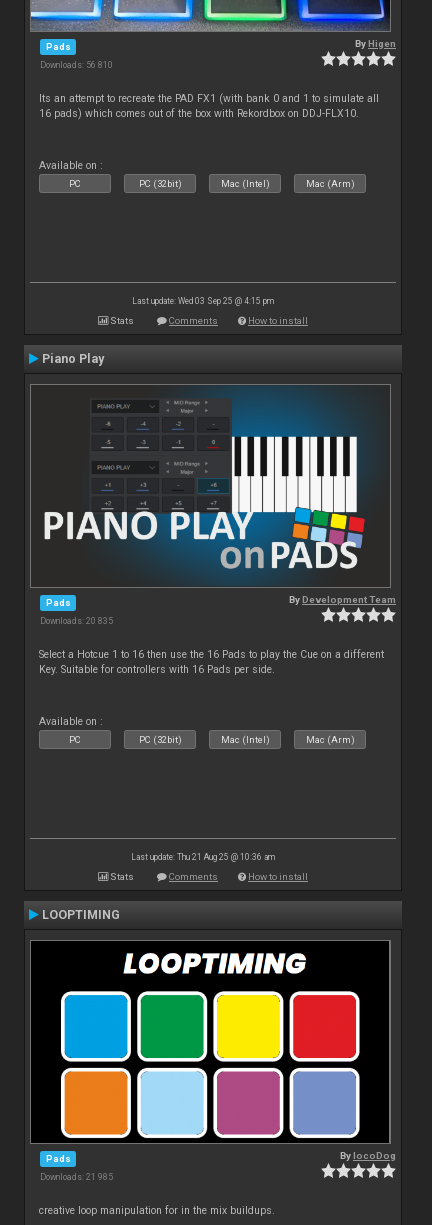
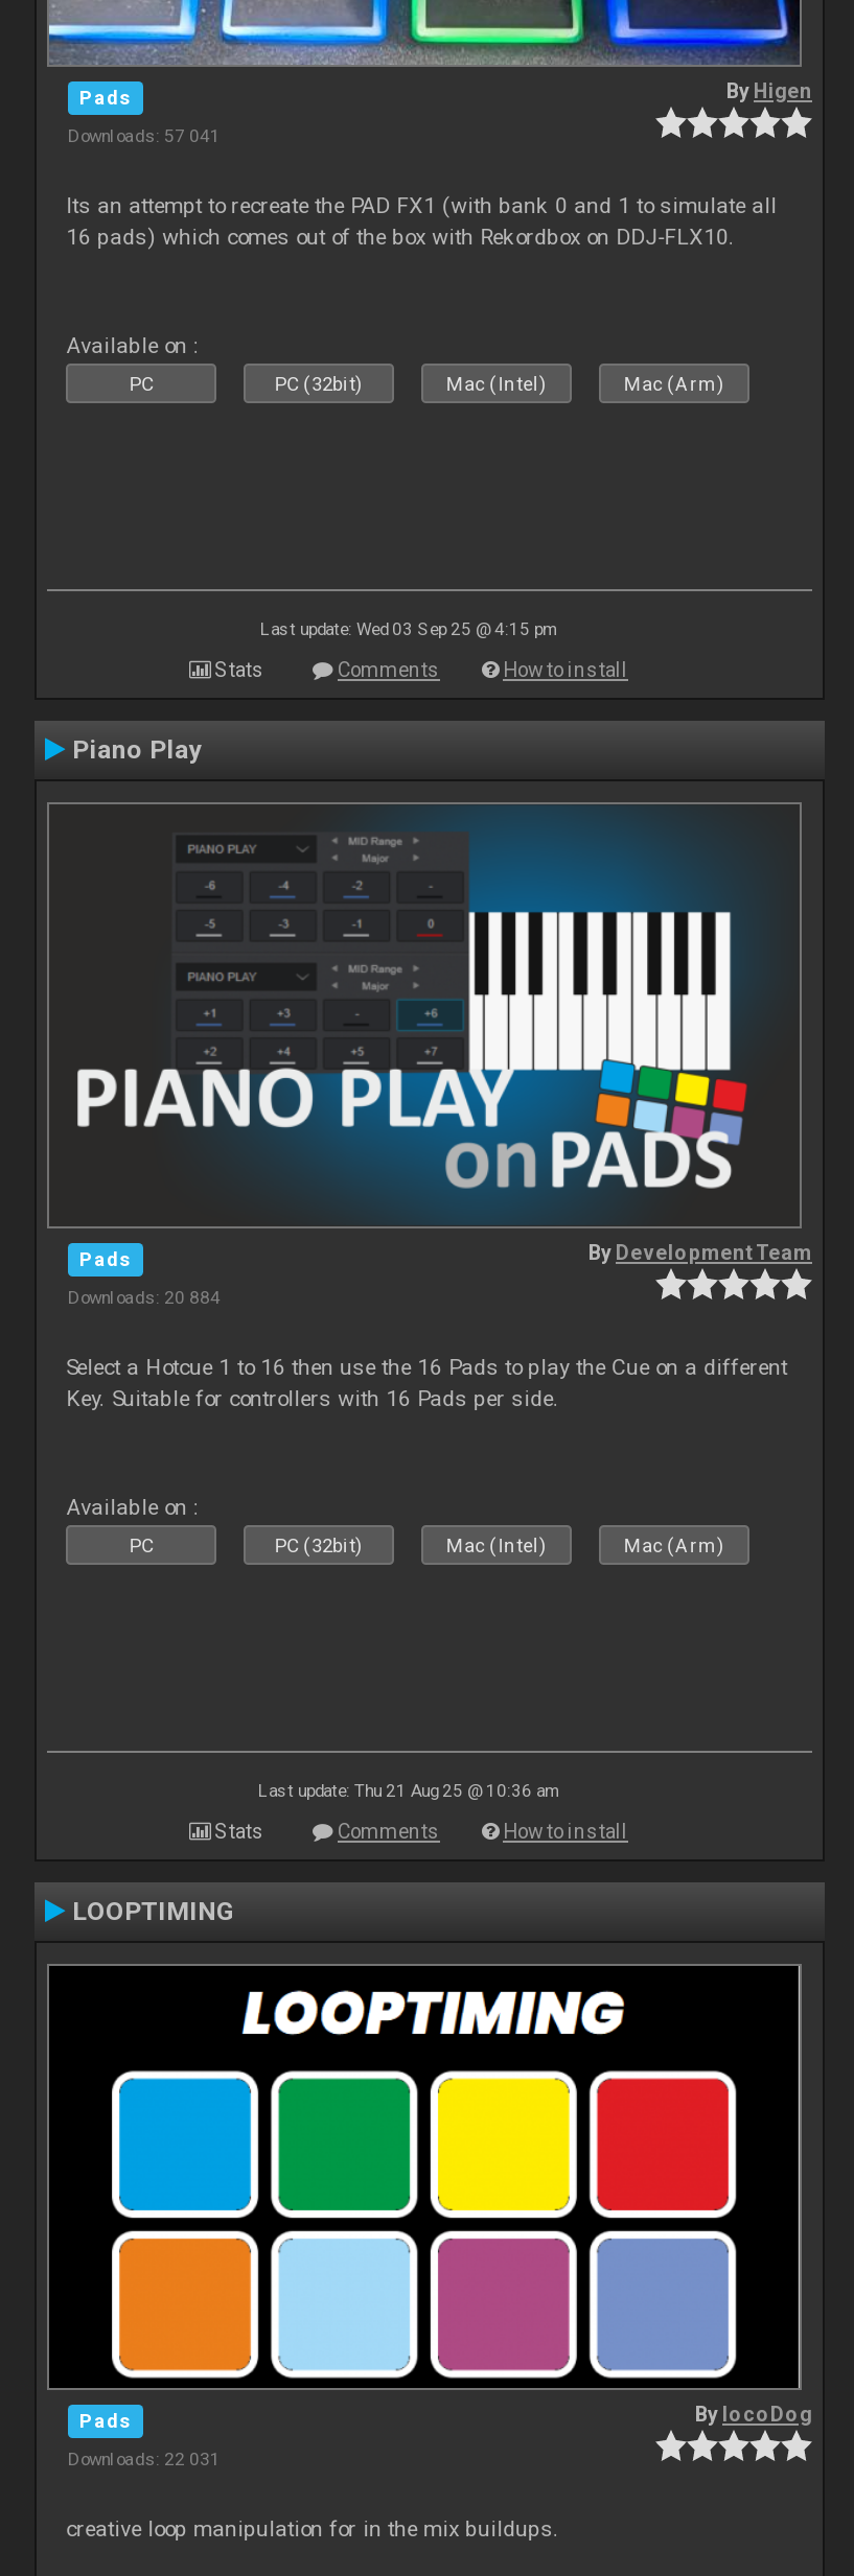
[40,60,113,70] Downloads: 56 810 -> [68,125,221,146] Downloads: 57 041
[40,616,113,626] Downloads: 20 835 -> [68,1286,221,1307] Downloads: 20 884
[40,1172,113,1182] Downloads: 21 985 -> [68,2448,221,2469] Downloads: 22 031

